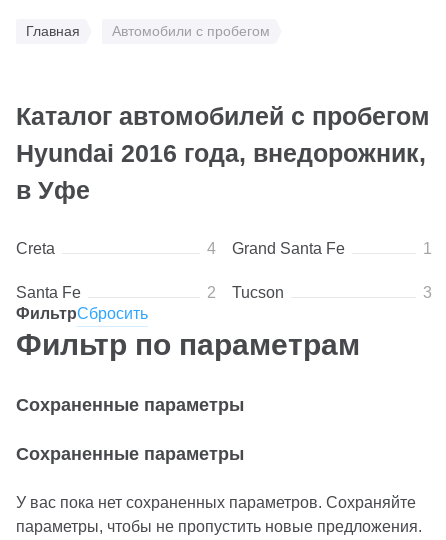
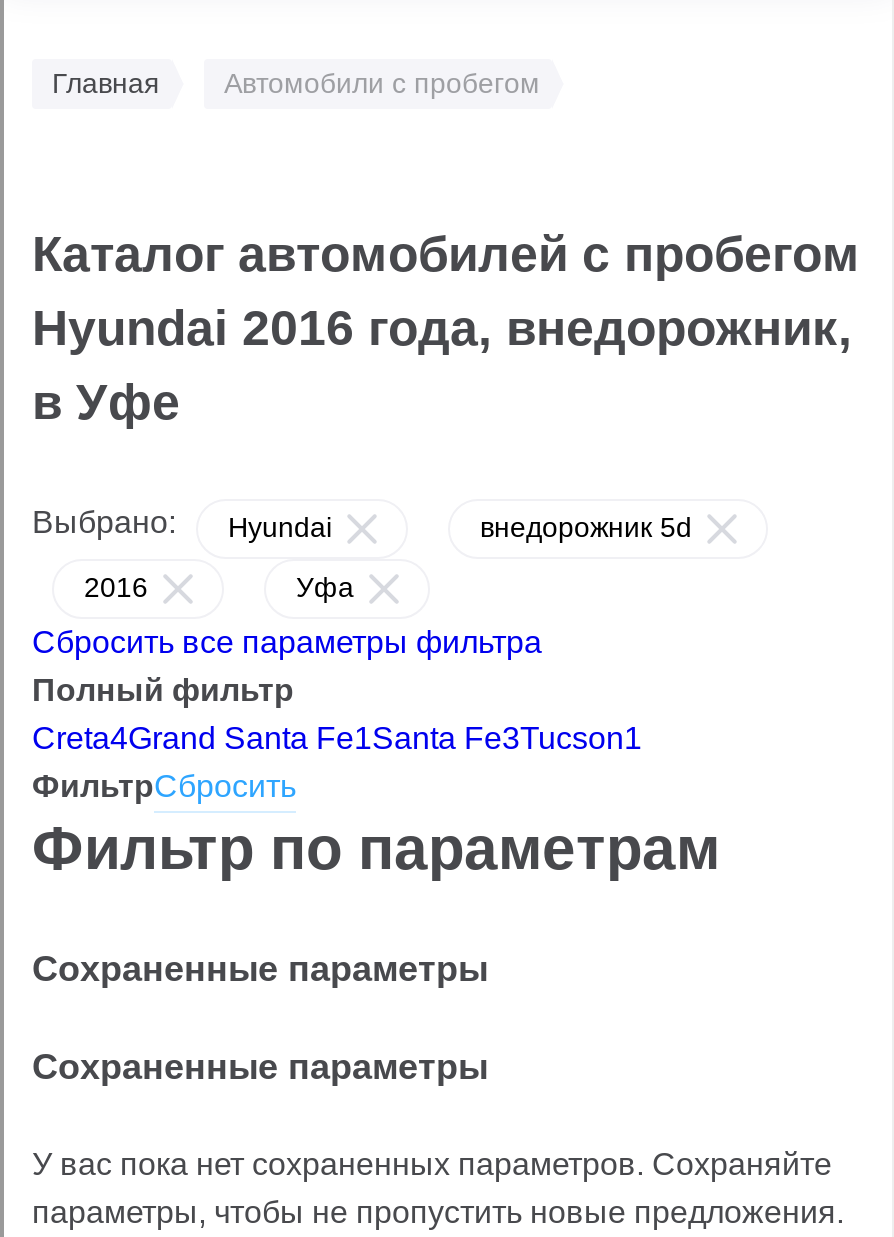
[16,240,432,301] Creta | 4 | Grand Santa Fe | 1 | Santa Fe | 2 | Tucson | 3 -> [32,505,692,755] Выбрано: | Hyundai | внедорожник 5d | 2016 | Уфа | Сбросить все параметры фильтра | Полный фильтр | Creta4Grand Santa Fe1Santa Fe3Tucson1

